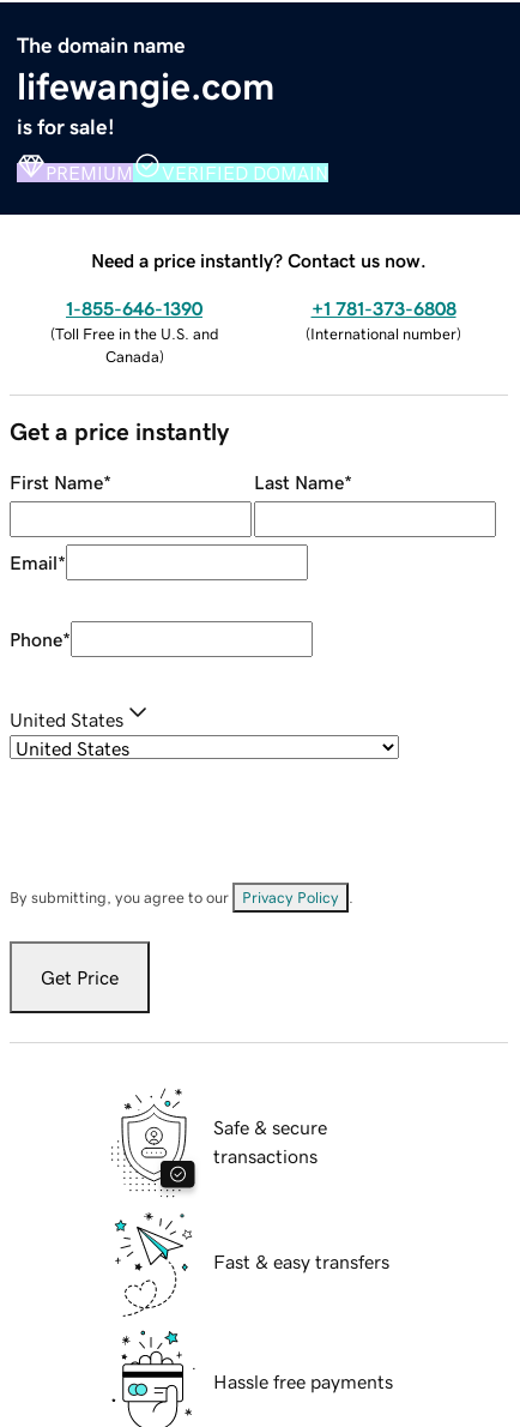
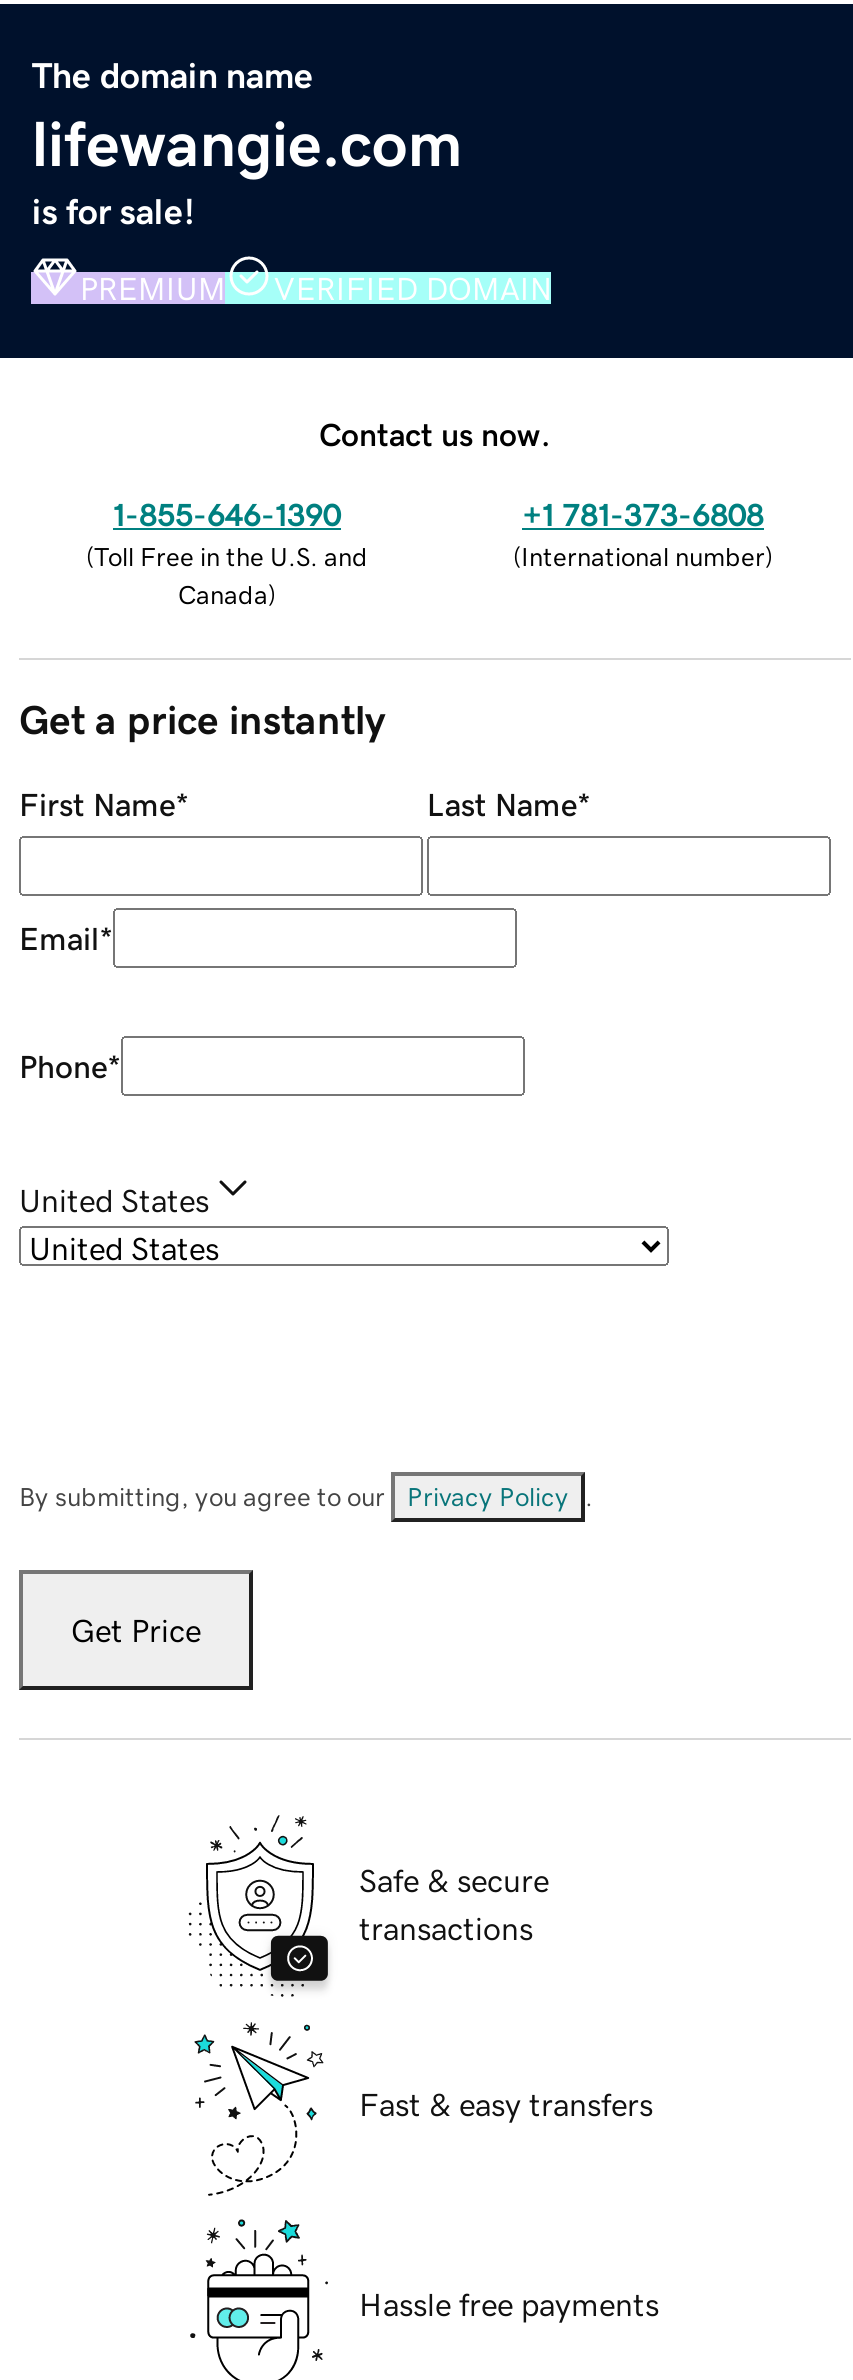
[91,250,427,269] Need a price instantly? Contact us now. -> [319,417,551,449] Contact us now.

